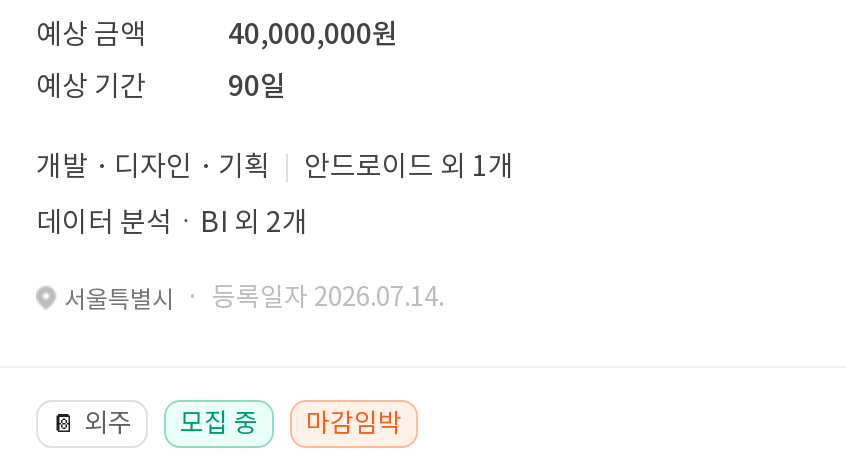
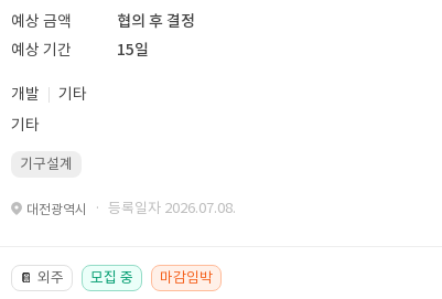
[228,16,398,52] 40,000,000원 -> [117,11,195,31] 협의 후 결정
[36,68,514,314] 90일 | 개발 · 디자인 · 기획 | 안드로이드 외 1개 | 데이터 분석ㆍBI 외 2개 | 서울특별시 · 등록일자 2026.07.14. -> [11,40,236,217] 15일 | 개발 | 기타 | 기타 | 기구설계 | 대전광역시 · 등록일자 2026.07.08.

